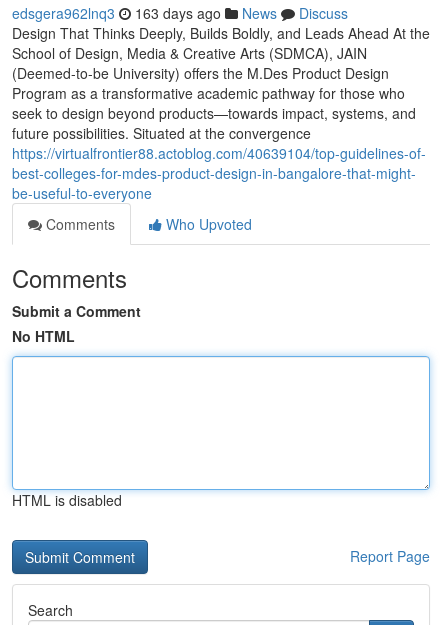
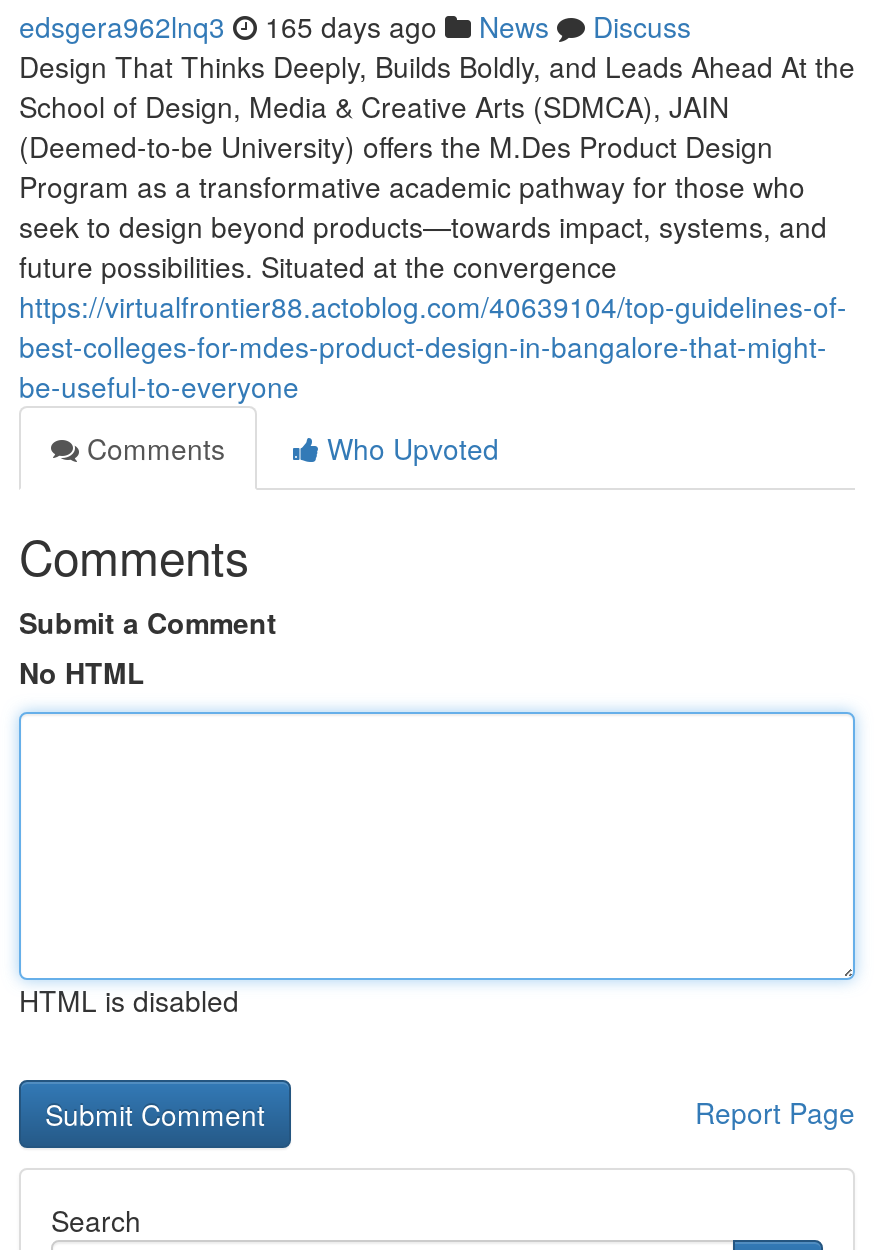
[12,3,348,23] edsgera962lnq3 163 days ago News Discuss -> [19,6,691,46] edsgera962lnq3 165 days ago News Discuss

